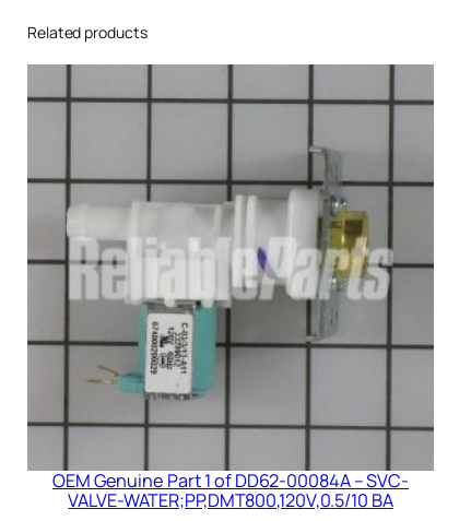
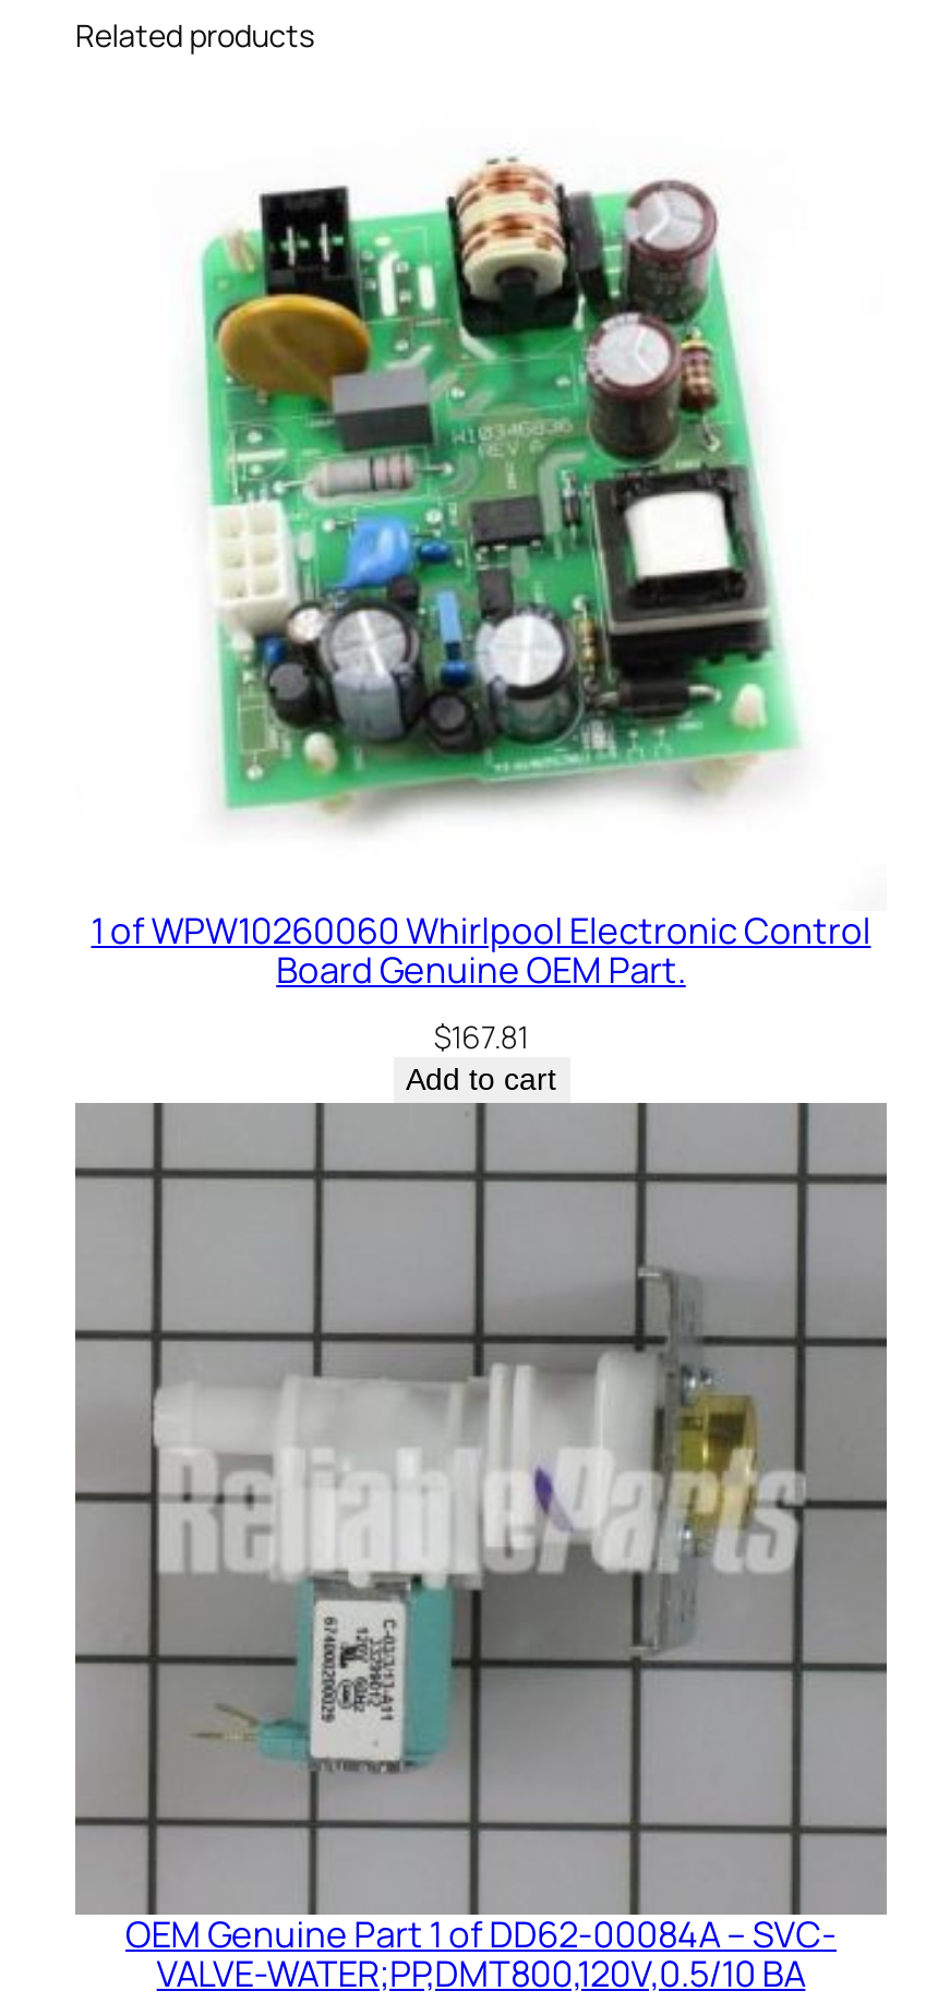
none -> [91,156,871,1097] [image] | 1 of WPW10260060 Whirlpool Electronic Control | Board Genuine OEM Part. | $167.81 | Add to cart

